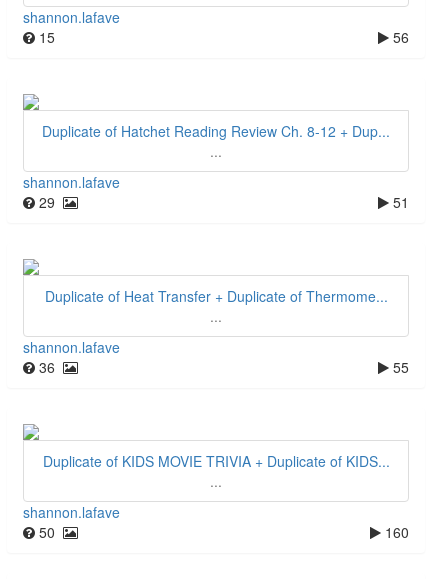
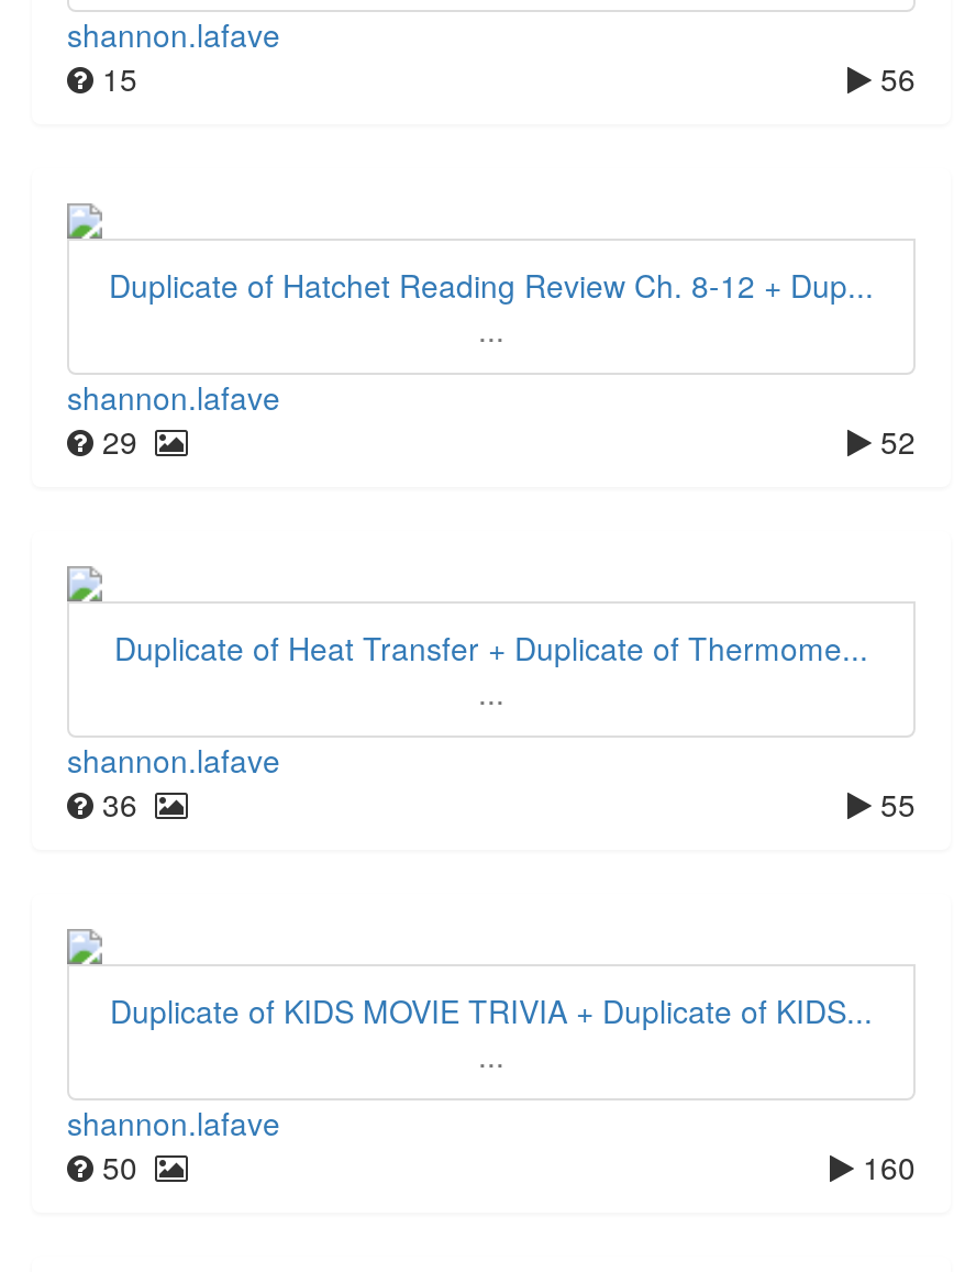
[389,192,409,212] 51 -> [872,419,916,463] 52

